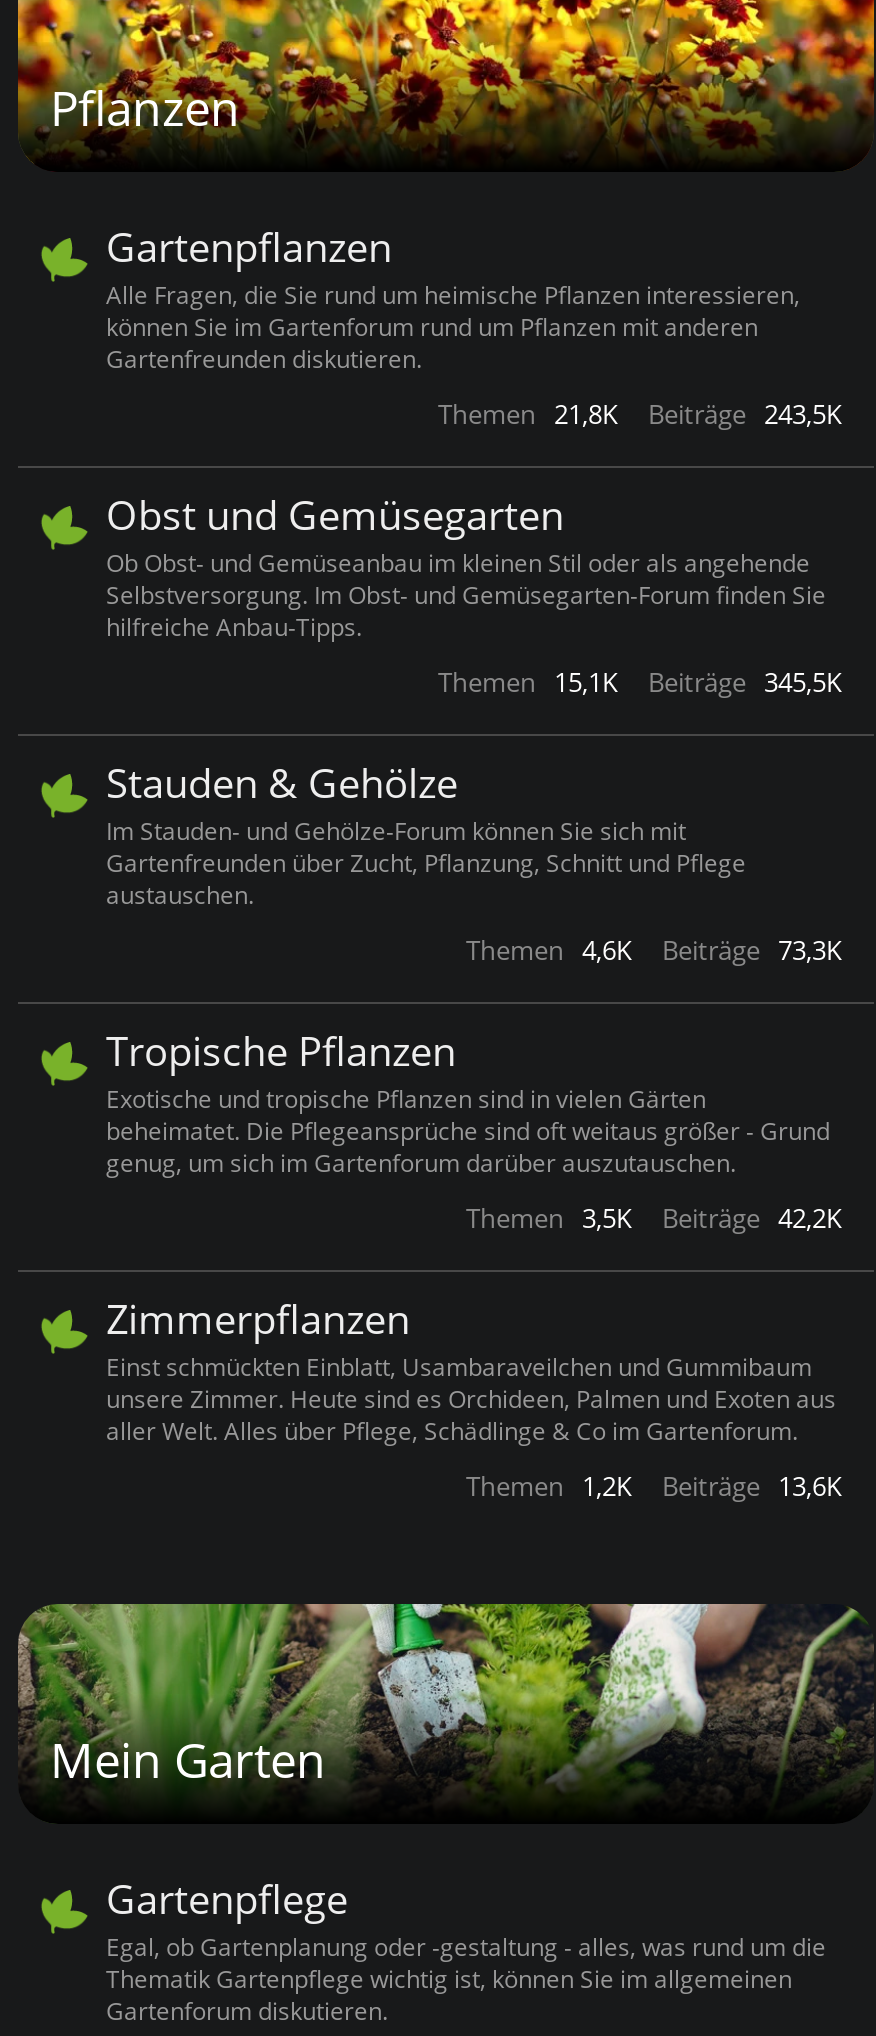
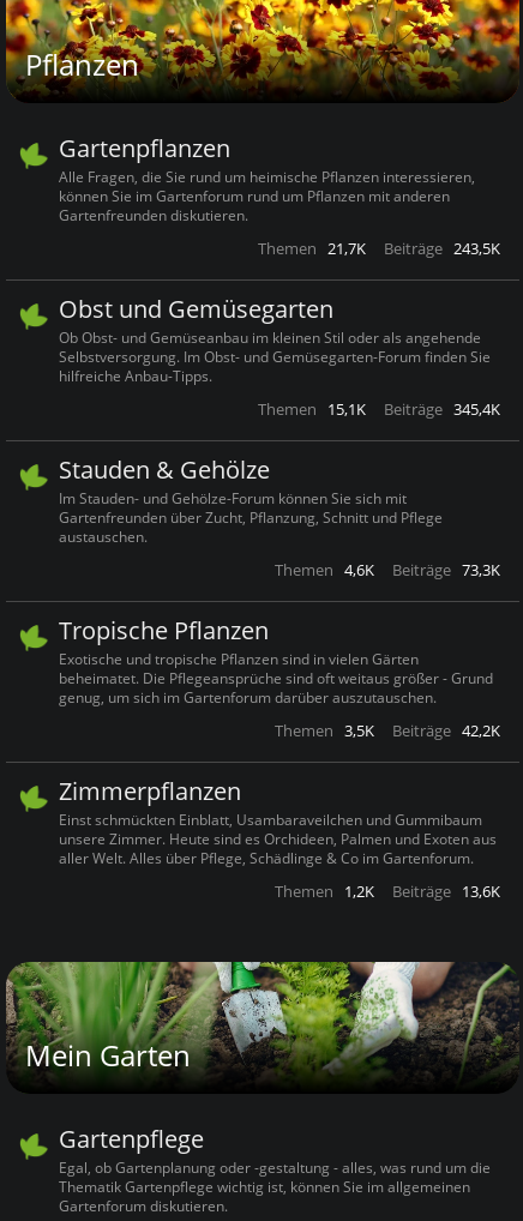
[438,396,842,432] Themen 21,8K Beiträge 243,5K -> [258,237,500,259] Themen 21,7K Beiträge 243,5K
[438,664,842,700] Themen 15,1K Beiträge 345,5K -> [258,398,500,420] Themen 15,1K Beiträge 345,4K

